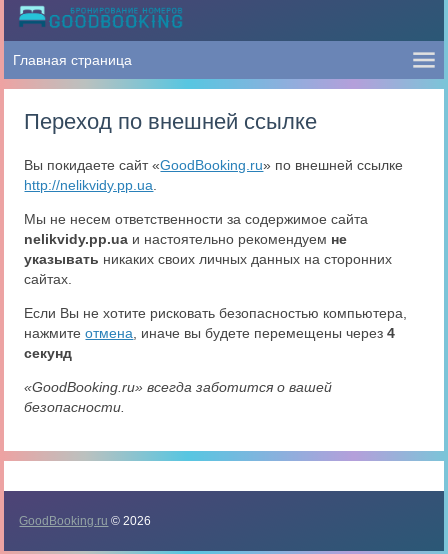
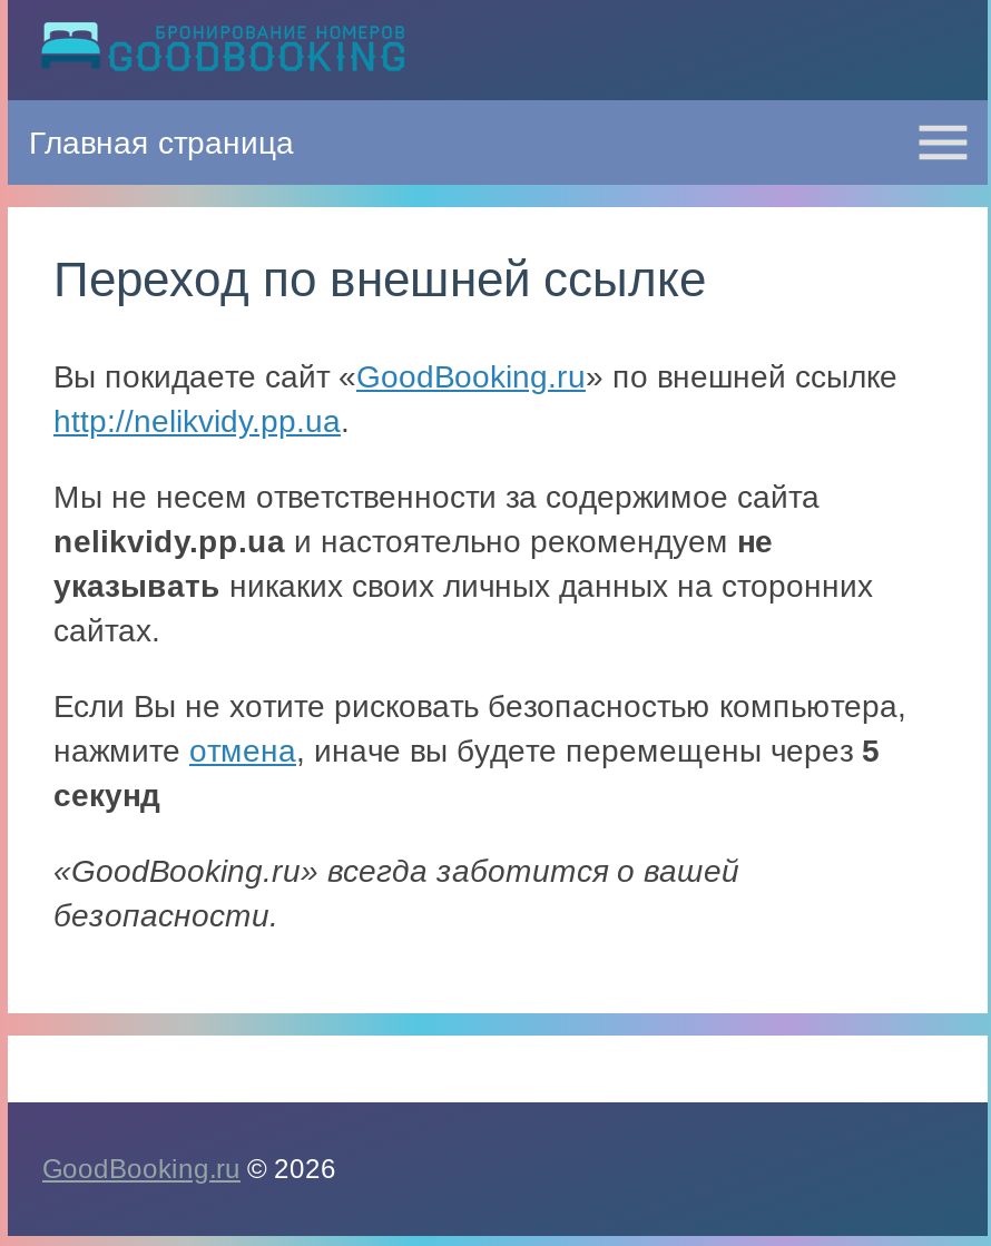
[24,325,395,341] нажмите отмена, иначе вы будете перемещены через 4 -> [53,733,880,768] нажмите отмена, иначе вы будете перемещены через 5

